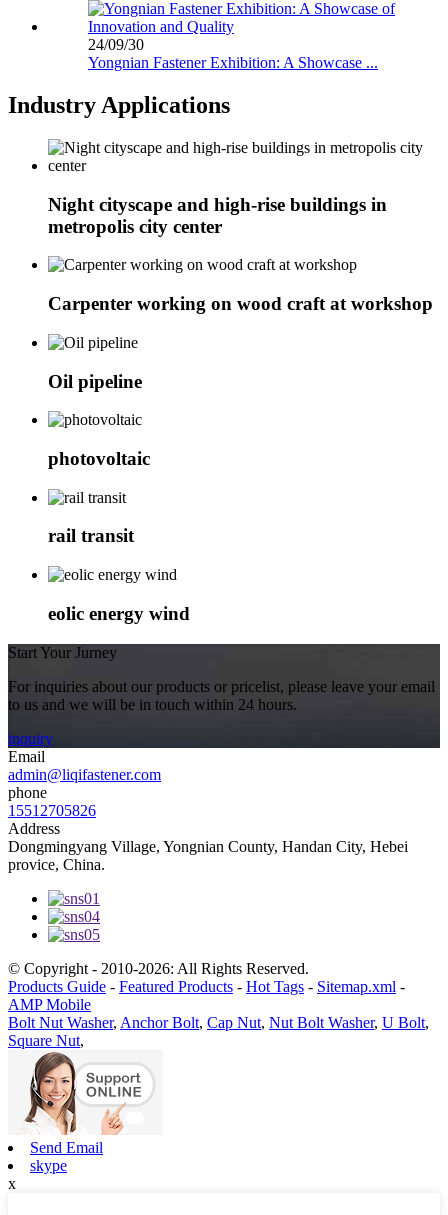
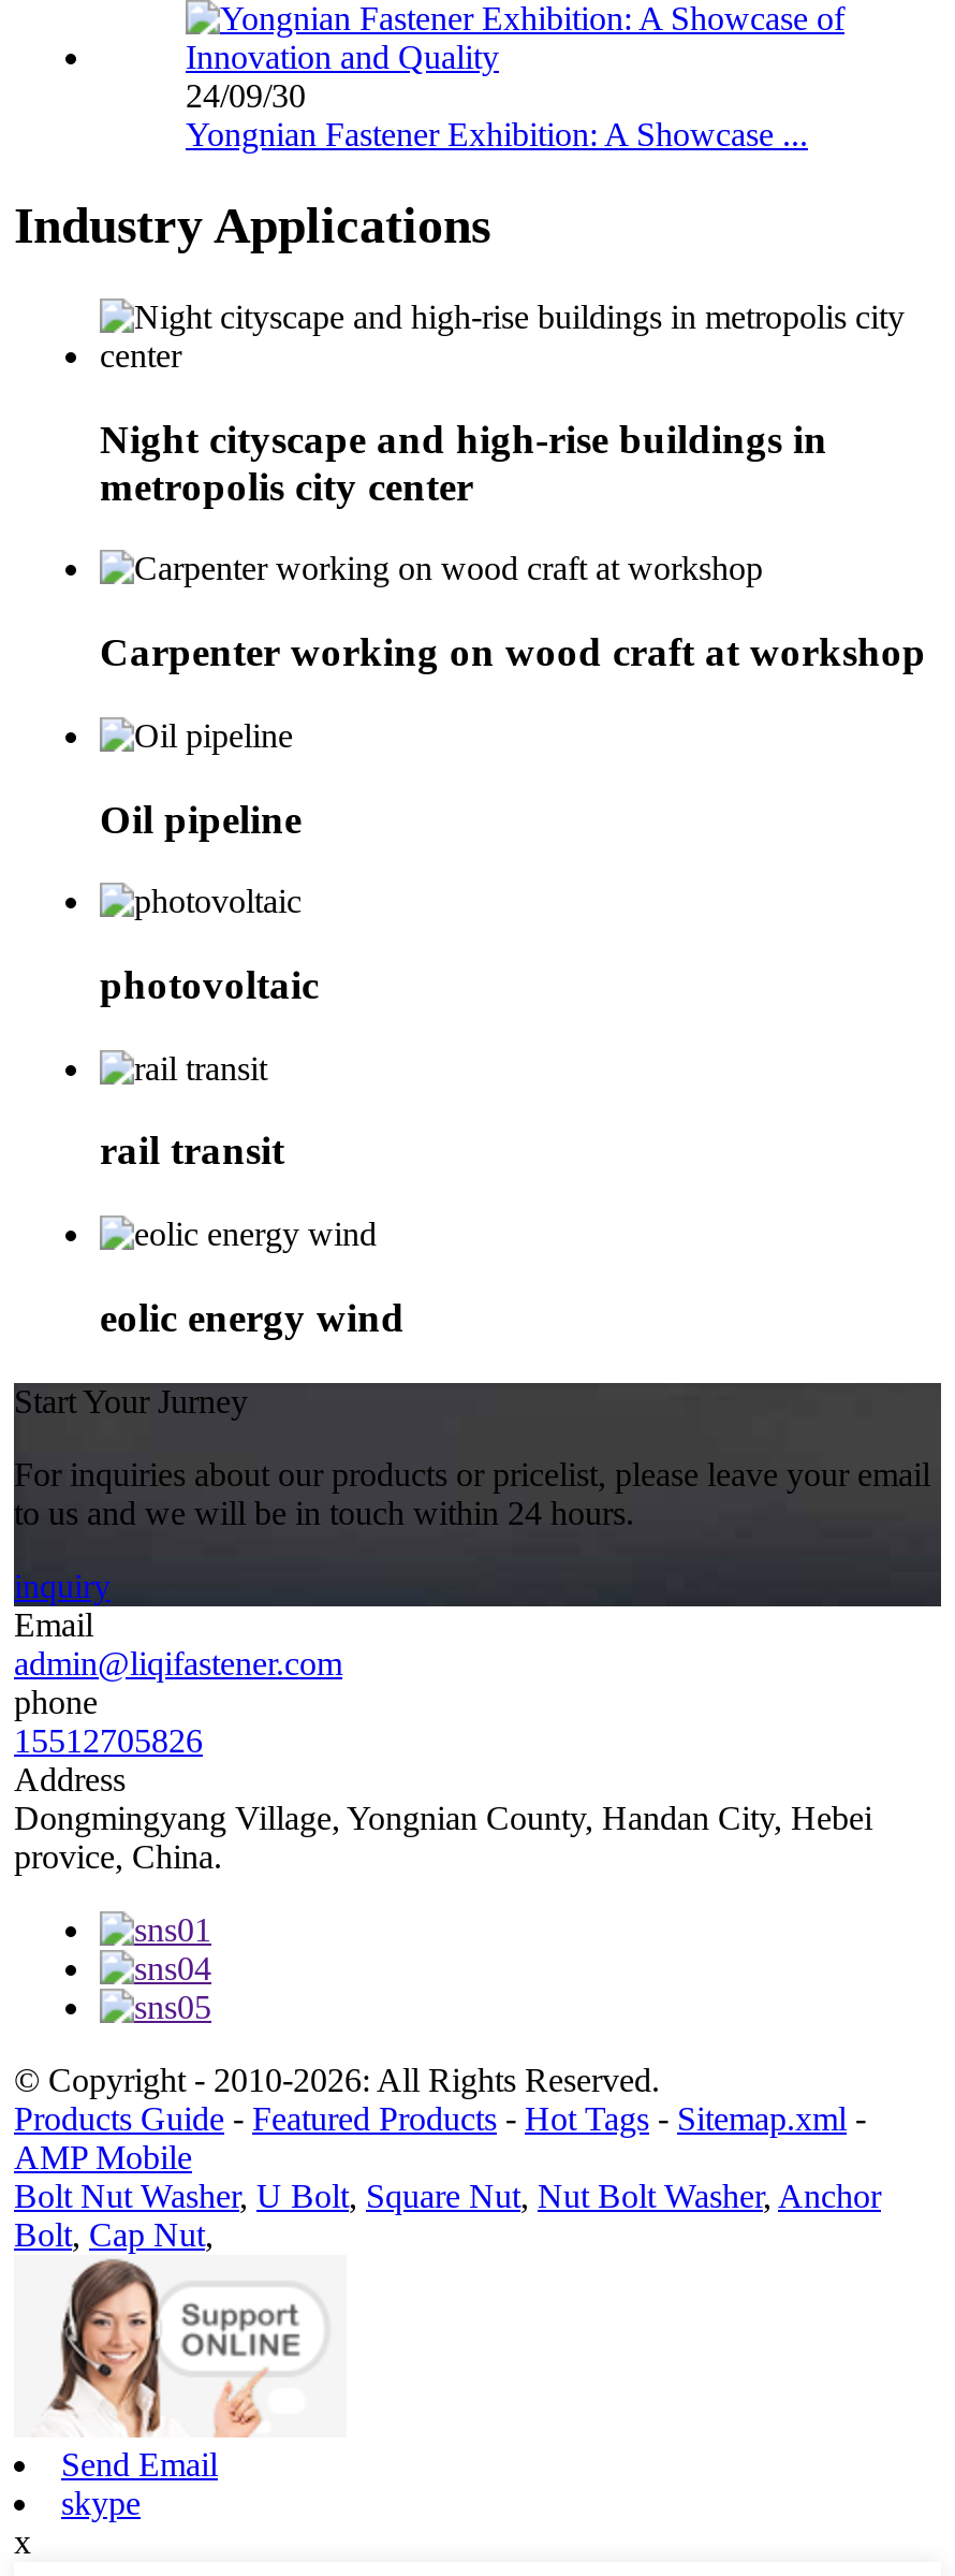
[8,1013,429,1048] Bolt Nut Washer, Anchor Bolt, Cap Nut, Nut Bolt Washer, U Bolt, | Square Nut, -> [14,2177,881,2252] Bolt Nut Washer, U Bolt, Square Nut, Nut Bolt Washer, Anchor | Bolt, Cap Nut,

